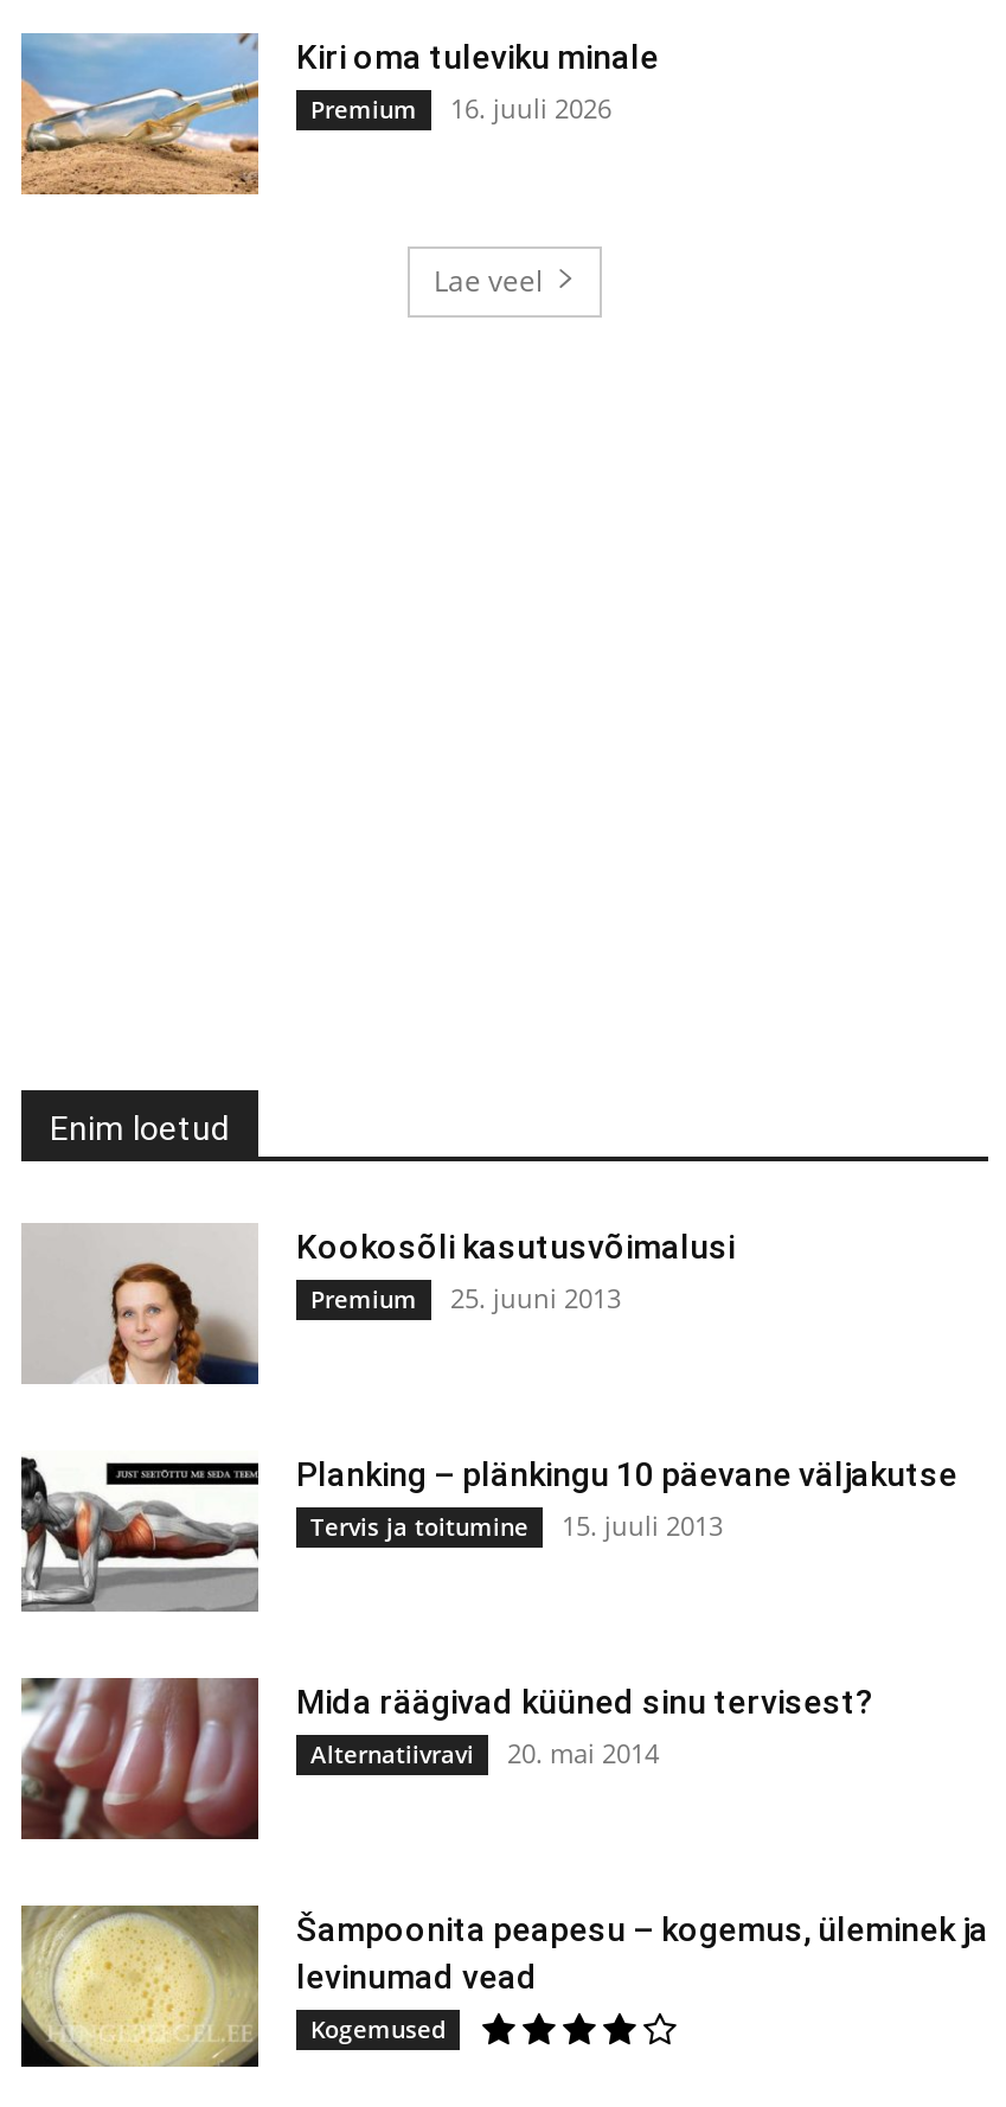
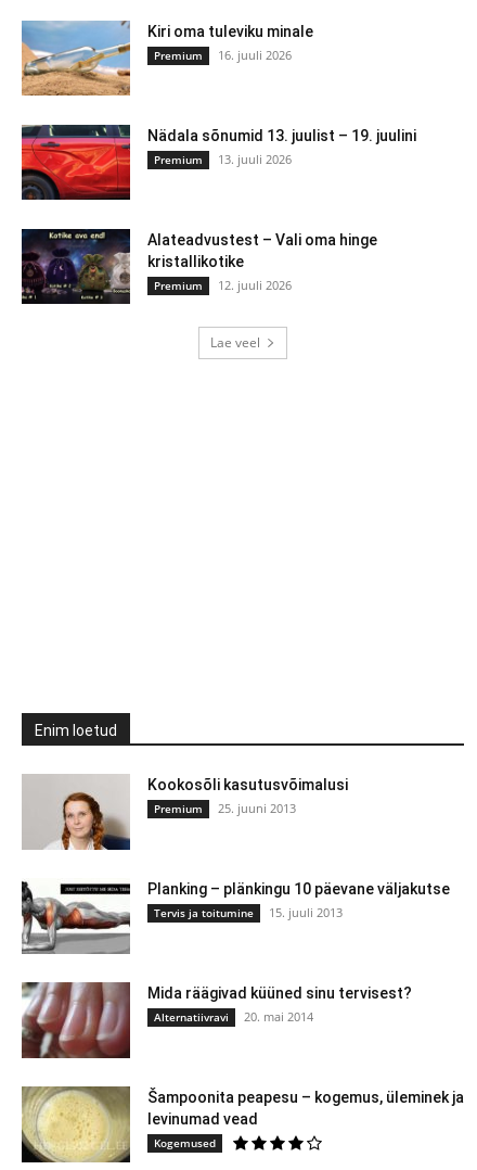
none -> [21,124,416,201] [image] | Nädala sõnumid 13. juulist – 19. juulini | Premium | 13. juuli 2026
none -> [21,228,377,305] [image] | Alateadvustest – Vali oma hinge | kristallikotike | Premium | 12. juuli 2026

